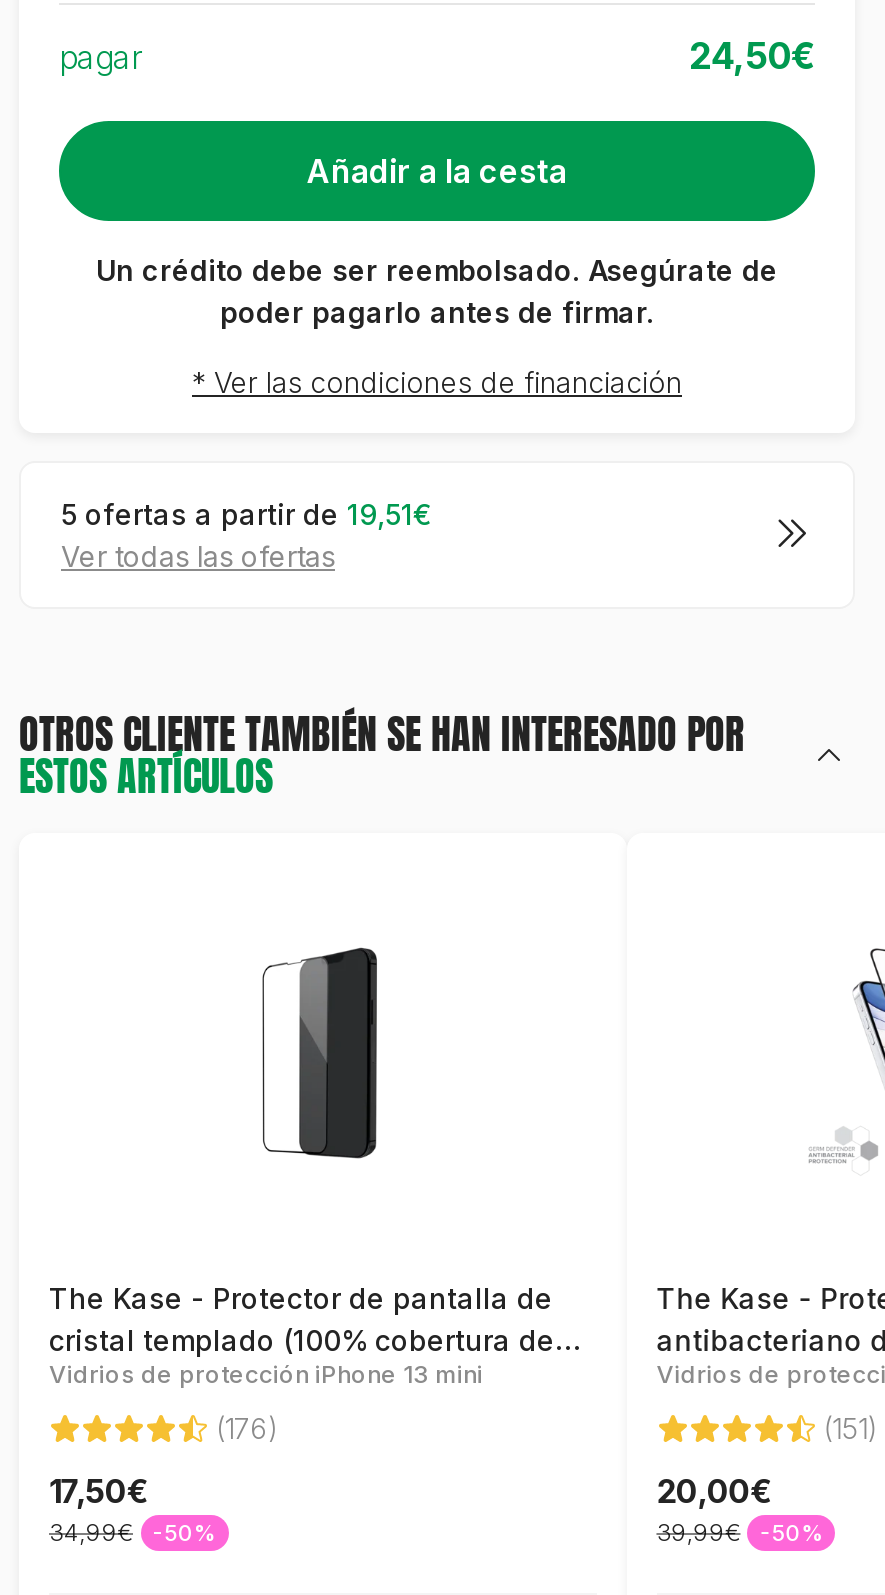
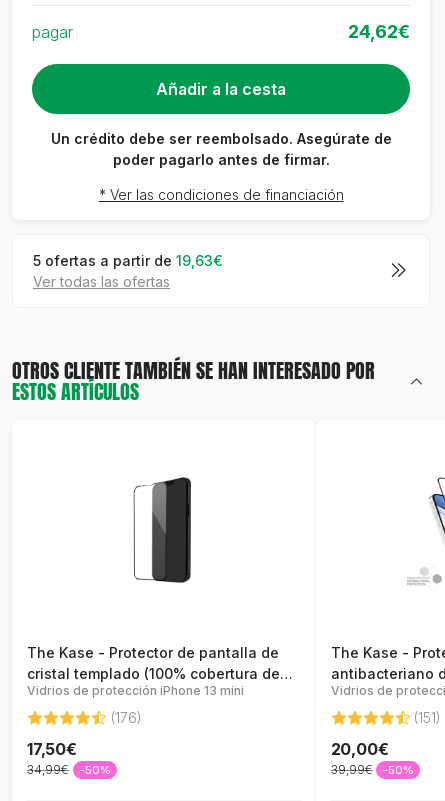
[689,35,815,77] 24,50€ -> [348,21,410,42] 24,62€
[61,497,433,531] 5 ofertas a partir de 19,51€ -> [33,252,223,269] 5 ofertas a partir de 19,63€

